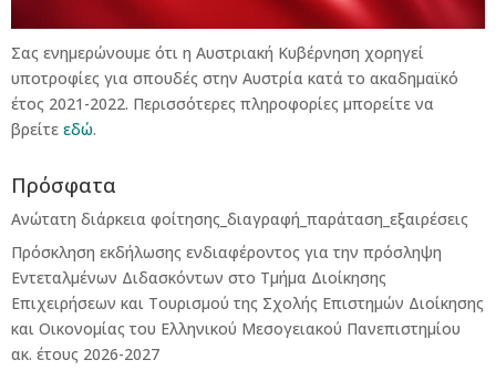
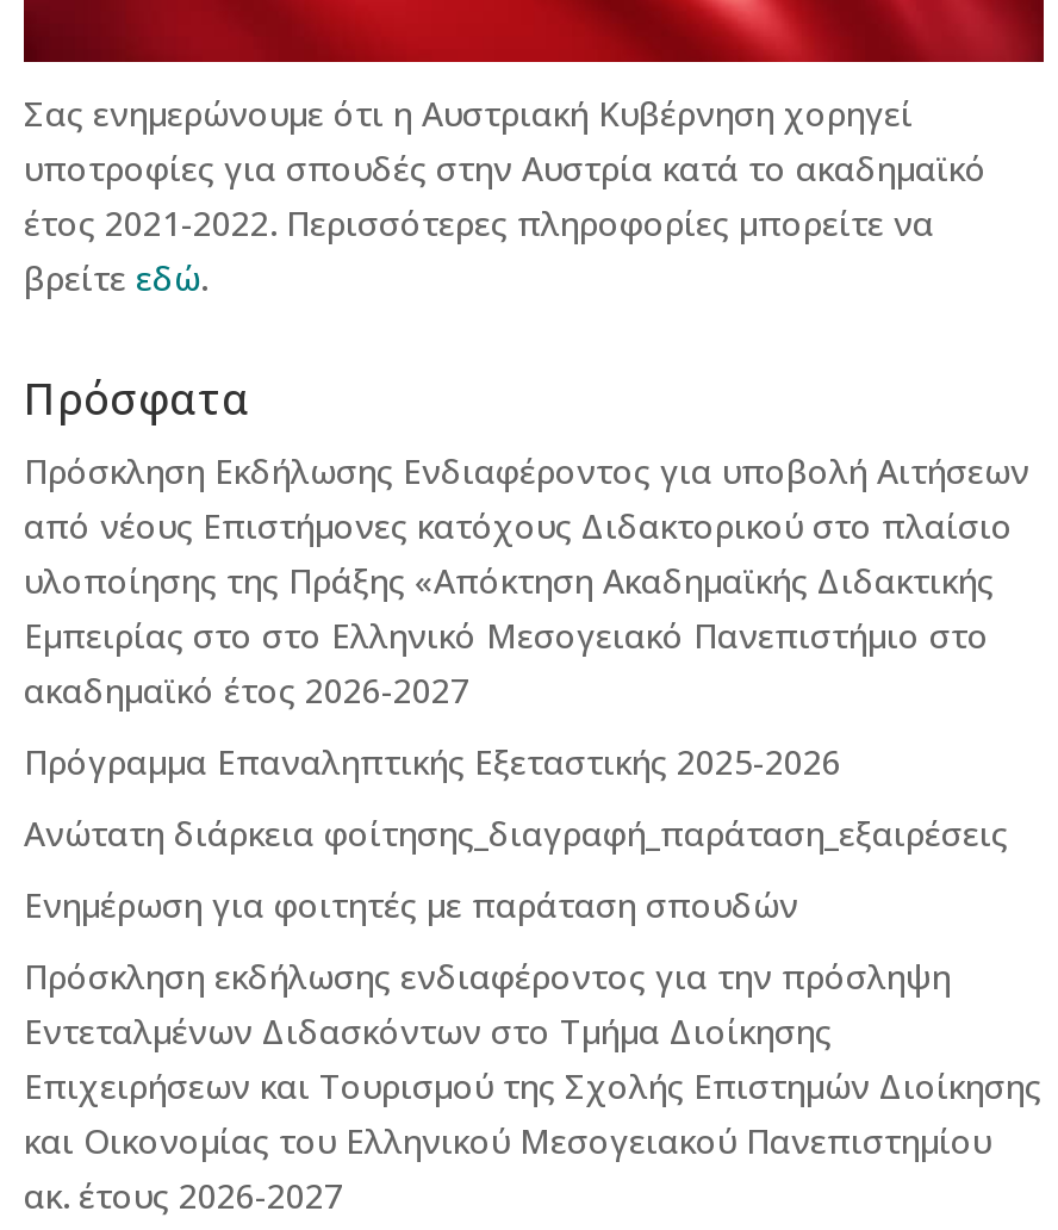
none -> [24,447,1029,784] Πρόσκληση Εκδήλωσης Ενδιαφέροντος για υποβολή Αιτήσεων | από νέους Επιστήμονες κατόχους Διδακτορικού στο πλαίσιο | υλοποίησης της Πράξης «Απόκτηση Ακαδημαϊκής Διδακτικής | Εμπειρίας στο στο Ελληνικό Μεσογειακό Πανεπιστήμιο στο | ακαδημαϊκό έτος 2026-2027 | Πρόγραμμα Επαναληπτικής Εξεταστικής 2025-2026
none -> [24,881,798,927] Ενημέρωση για φοιτητές με παράταση σπουδών

